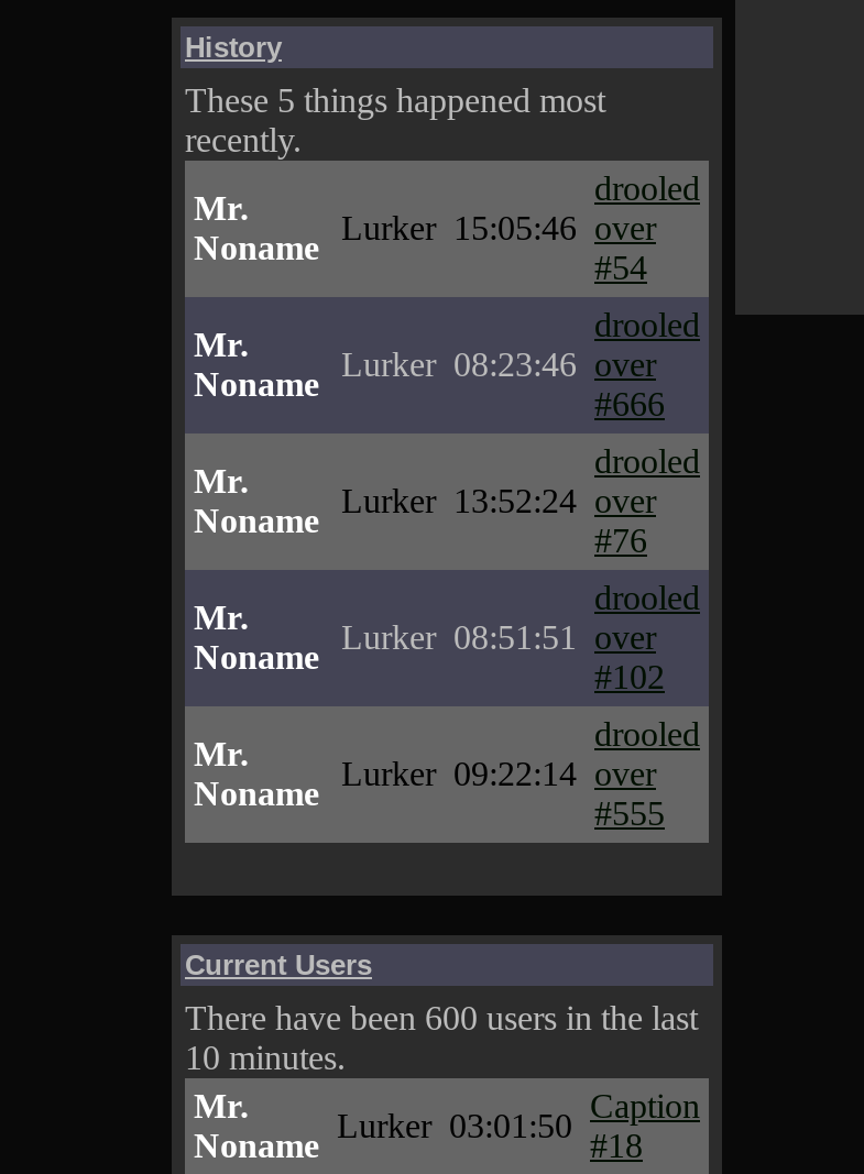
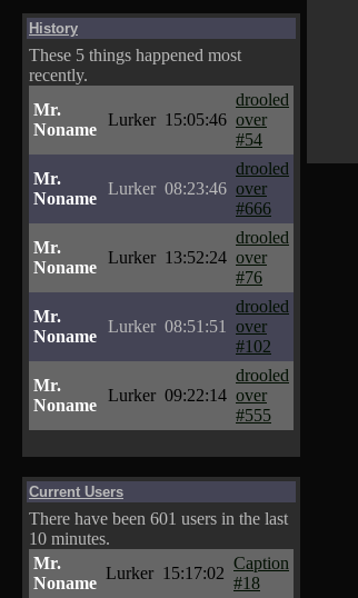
[185,999,698,1036] There have been 600 users in the last -> [29,509,288,528] There have been 601 users in the last
[337,1107,572,1144] Lurker 03:01:50 -> [106,564,225,582] Lurker 15:17:02

